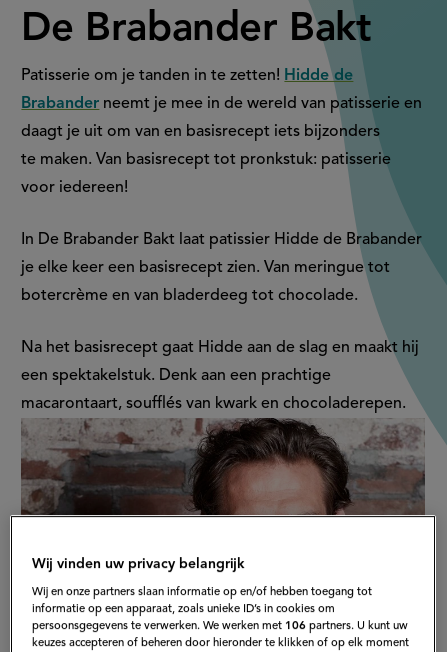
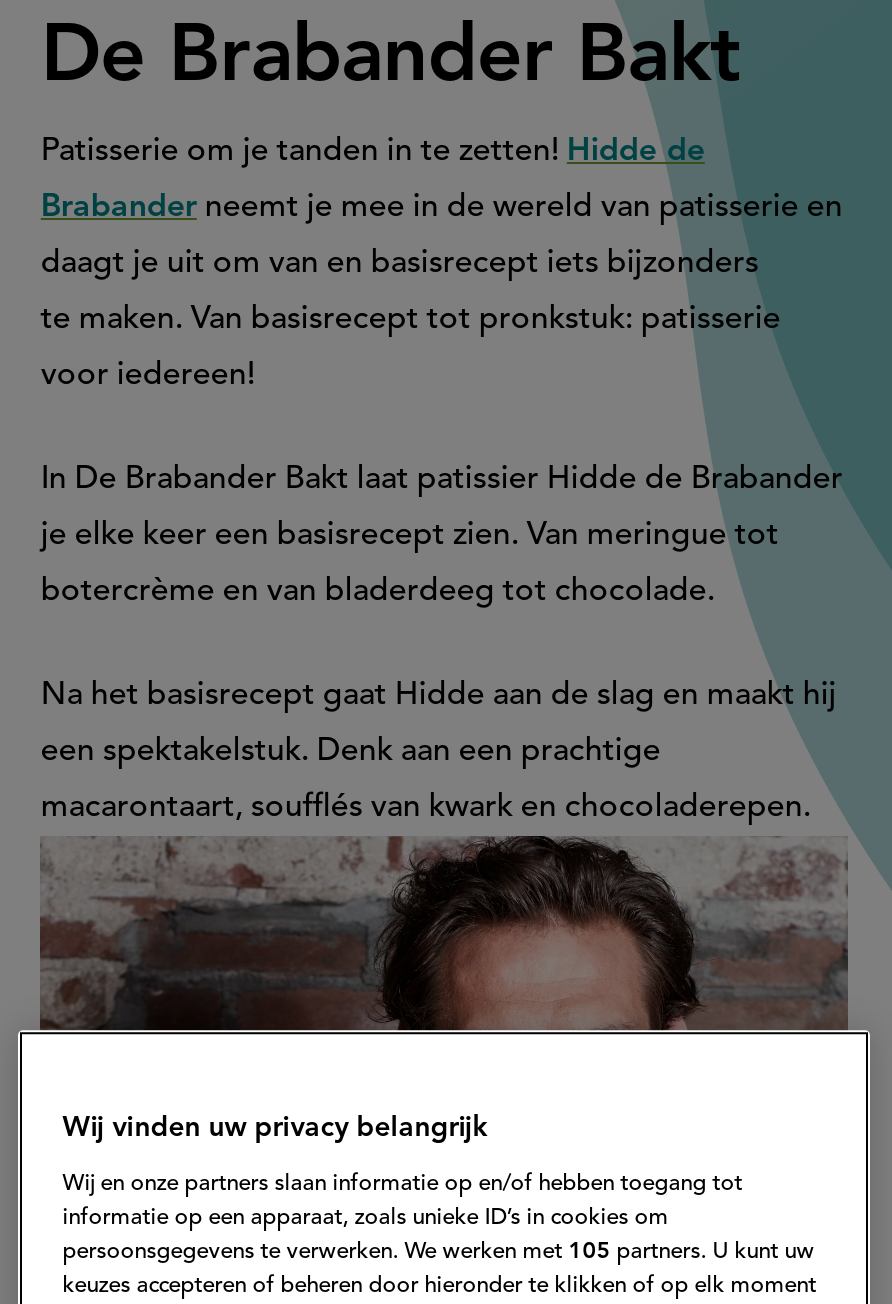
[32,620,408,632] persoonsgegevens te verwerken. We werken met 106 partners. U kunt uw -> [62,1240,814,1264] persoonsgegevens te verwerken. We werken met 105 partners. U kunt uw

